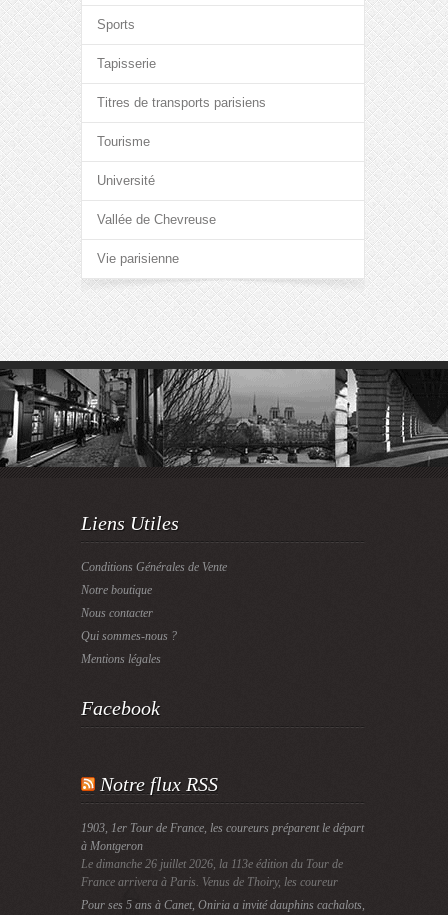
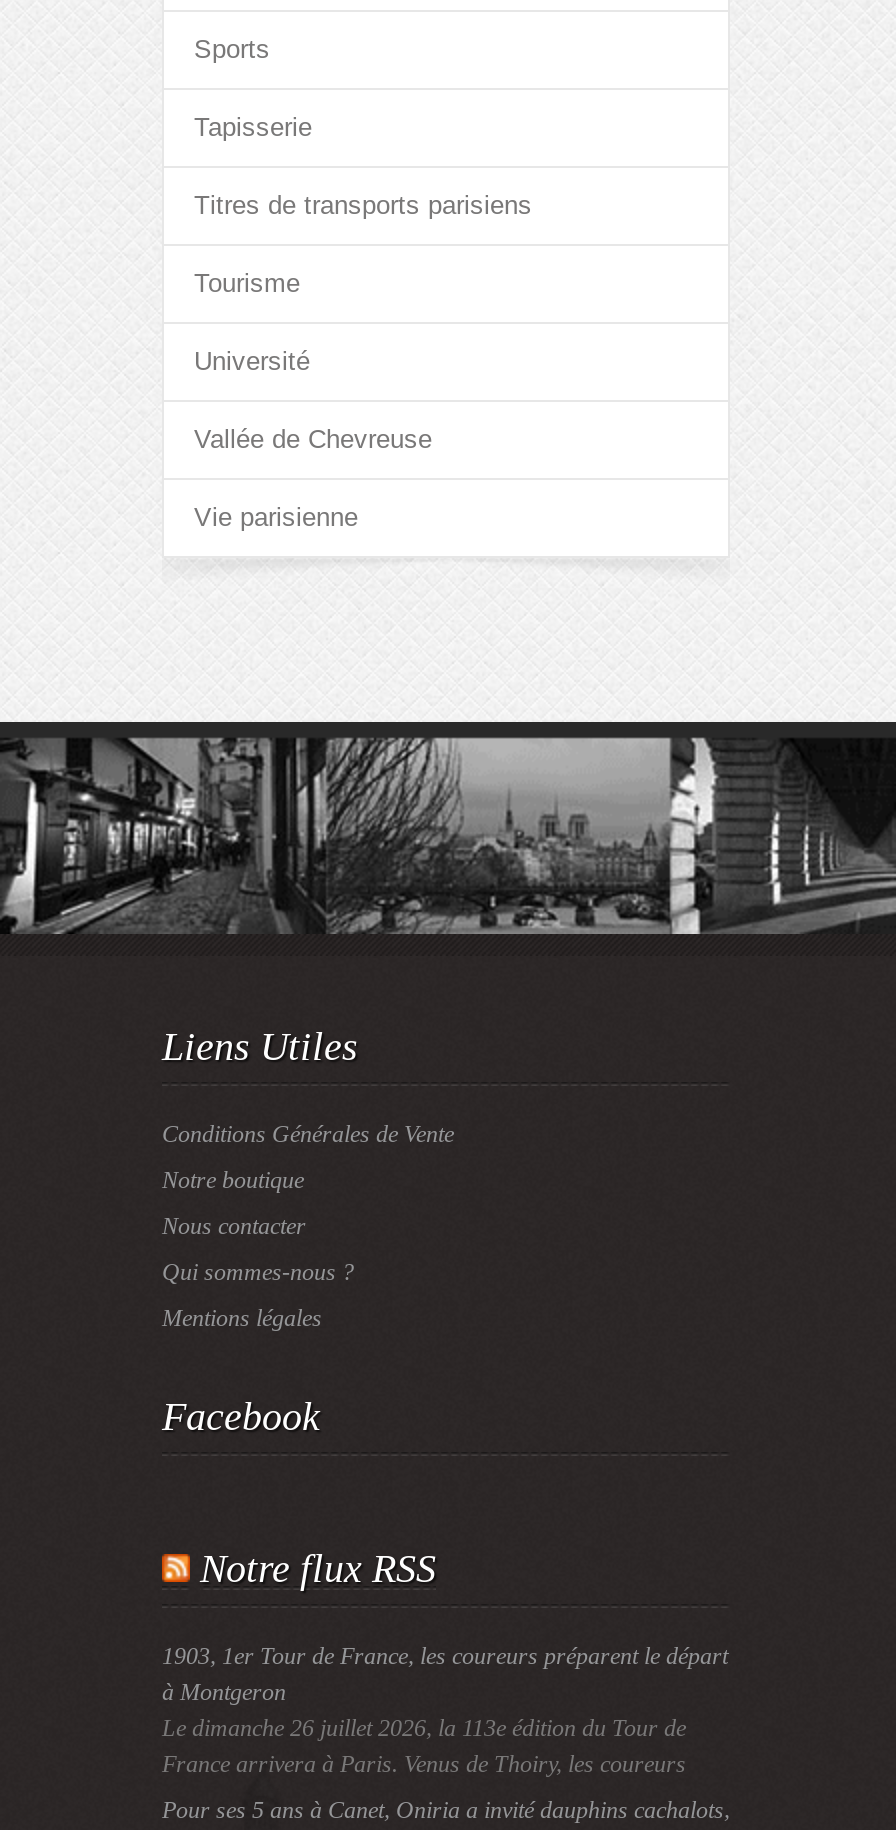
[81,875,338,889] France arrivera à Paris. Venus de Thoiry, les coureur -> [162,1750,686,1778] France arrivera à Paris. Venus de Thoiry, les coureurs

